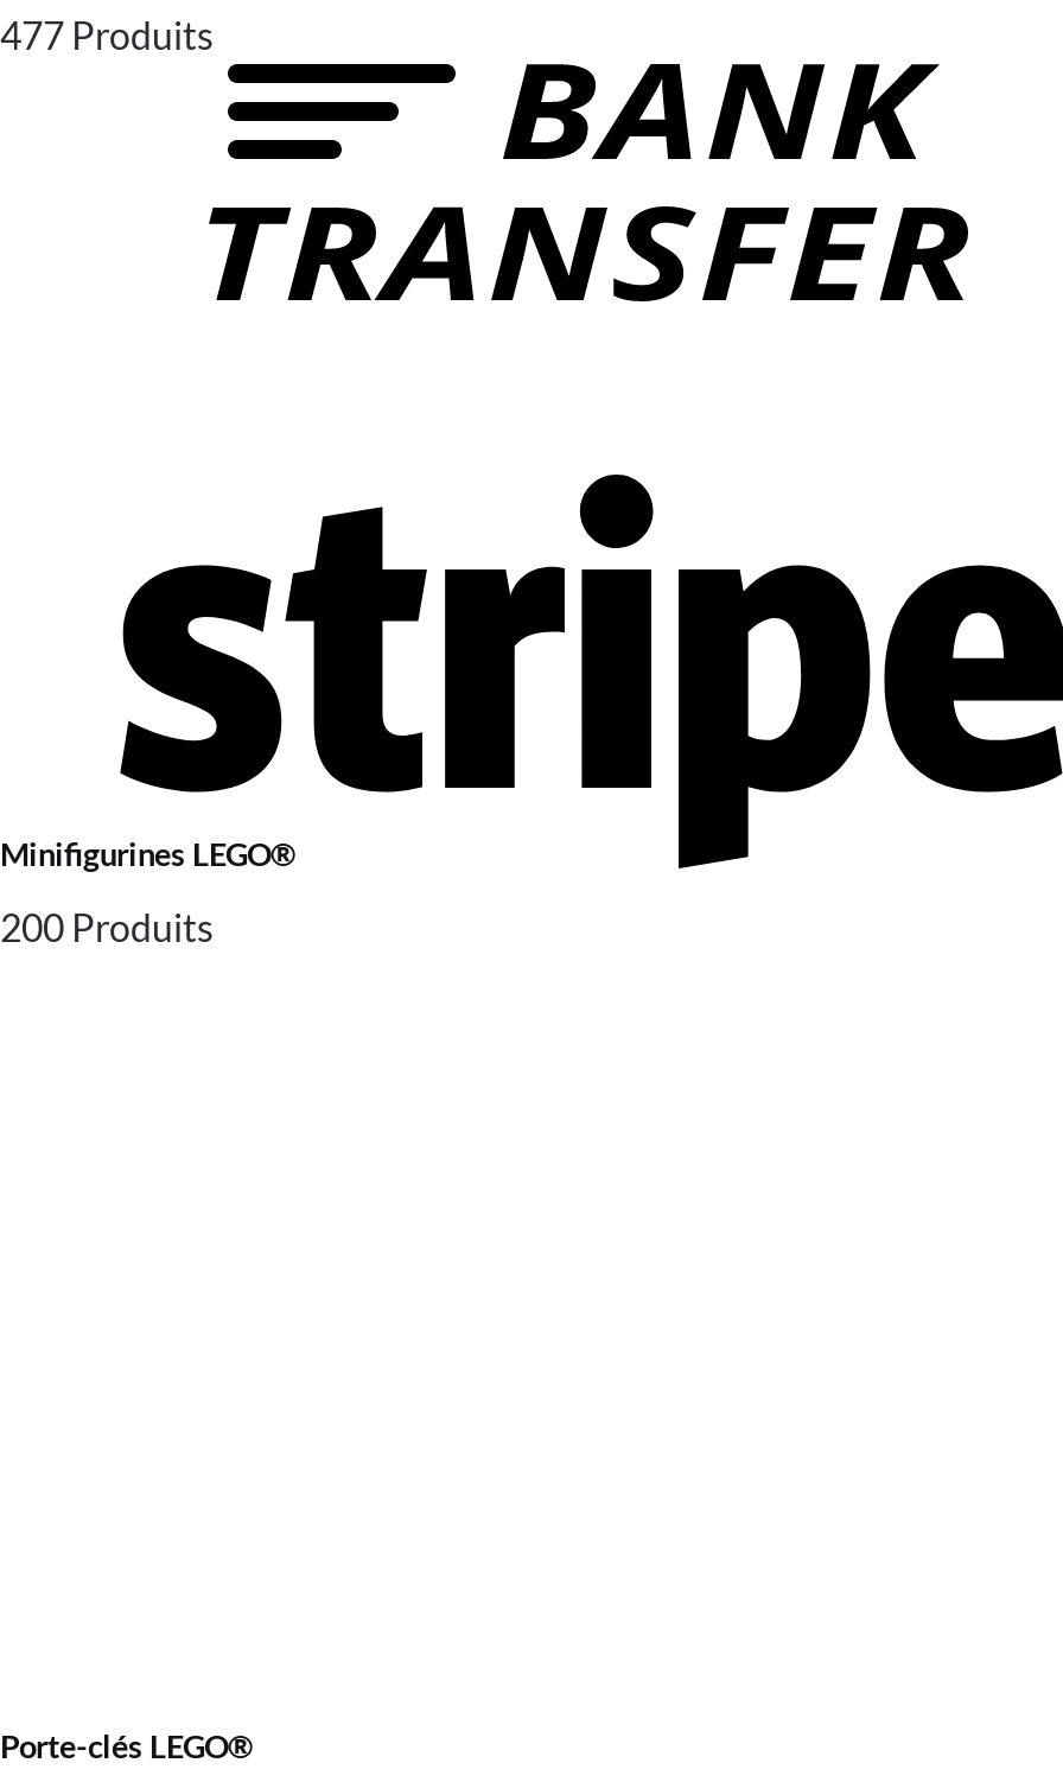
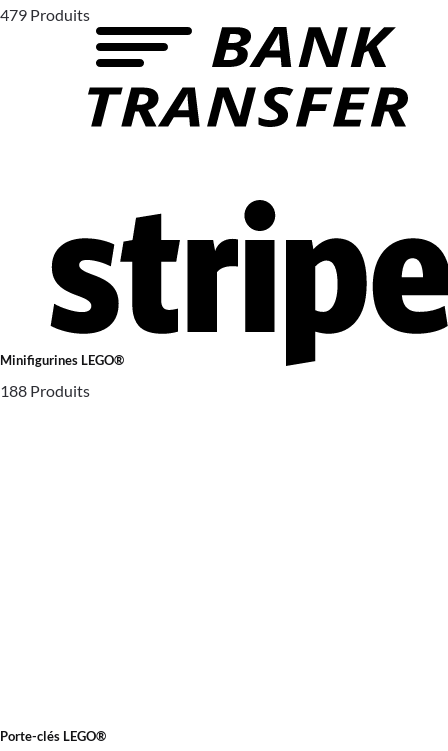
[0,12,214,57] 477 Produits -> [0,5,90,24] 479 Produits
[0,904,214,949] 200 Produits -> [0,381,90,400] 188 Produits

